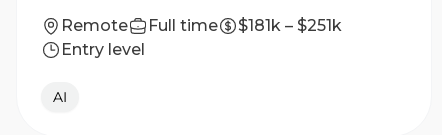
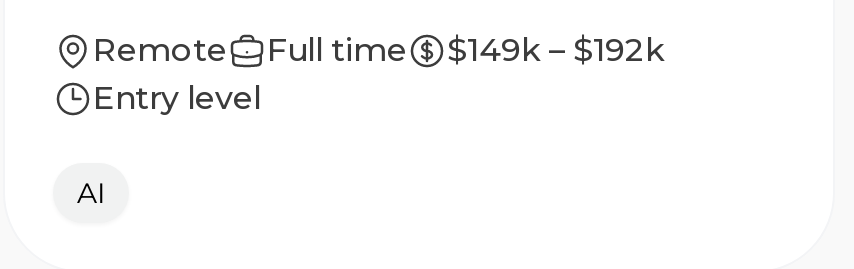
[61,16,342,35] Remote Full time $181k – $251k -> [93,31,665,69] Remote Full time $149k – $192k

